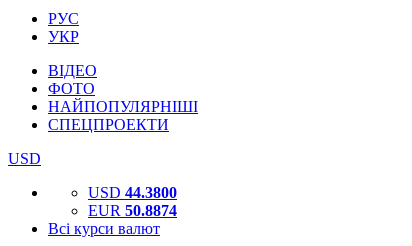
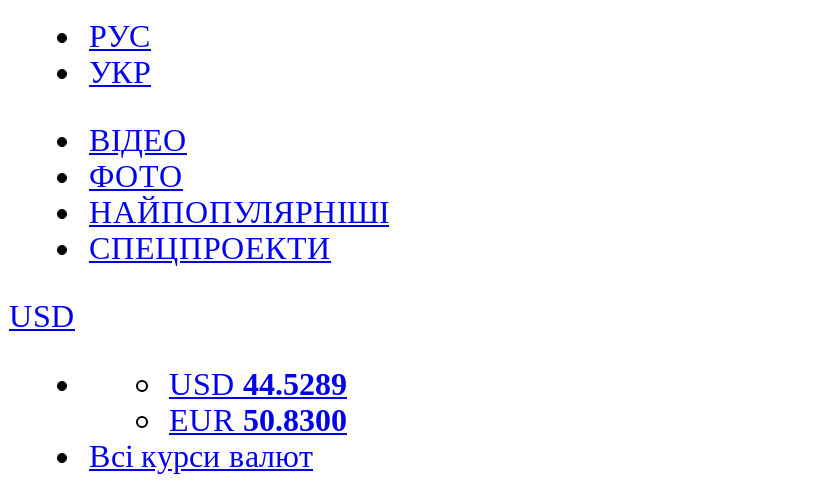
[88,184,177,201] USD 44.3800 -> [169,367,347,401] USD 44.5289
[88,202,177,219] EUR 50.8874 -> [169,403,347,437] EUR 50.8300

